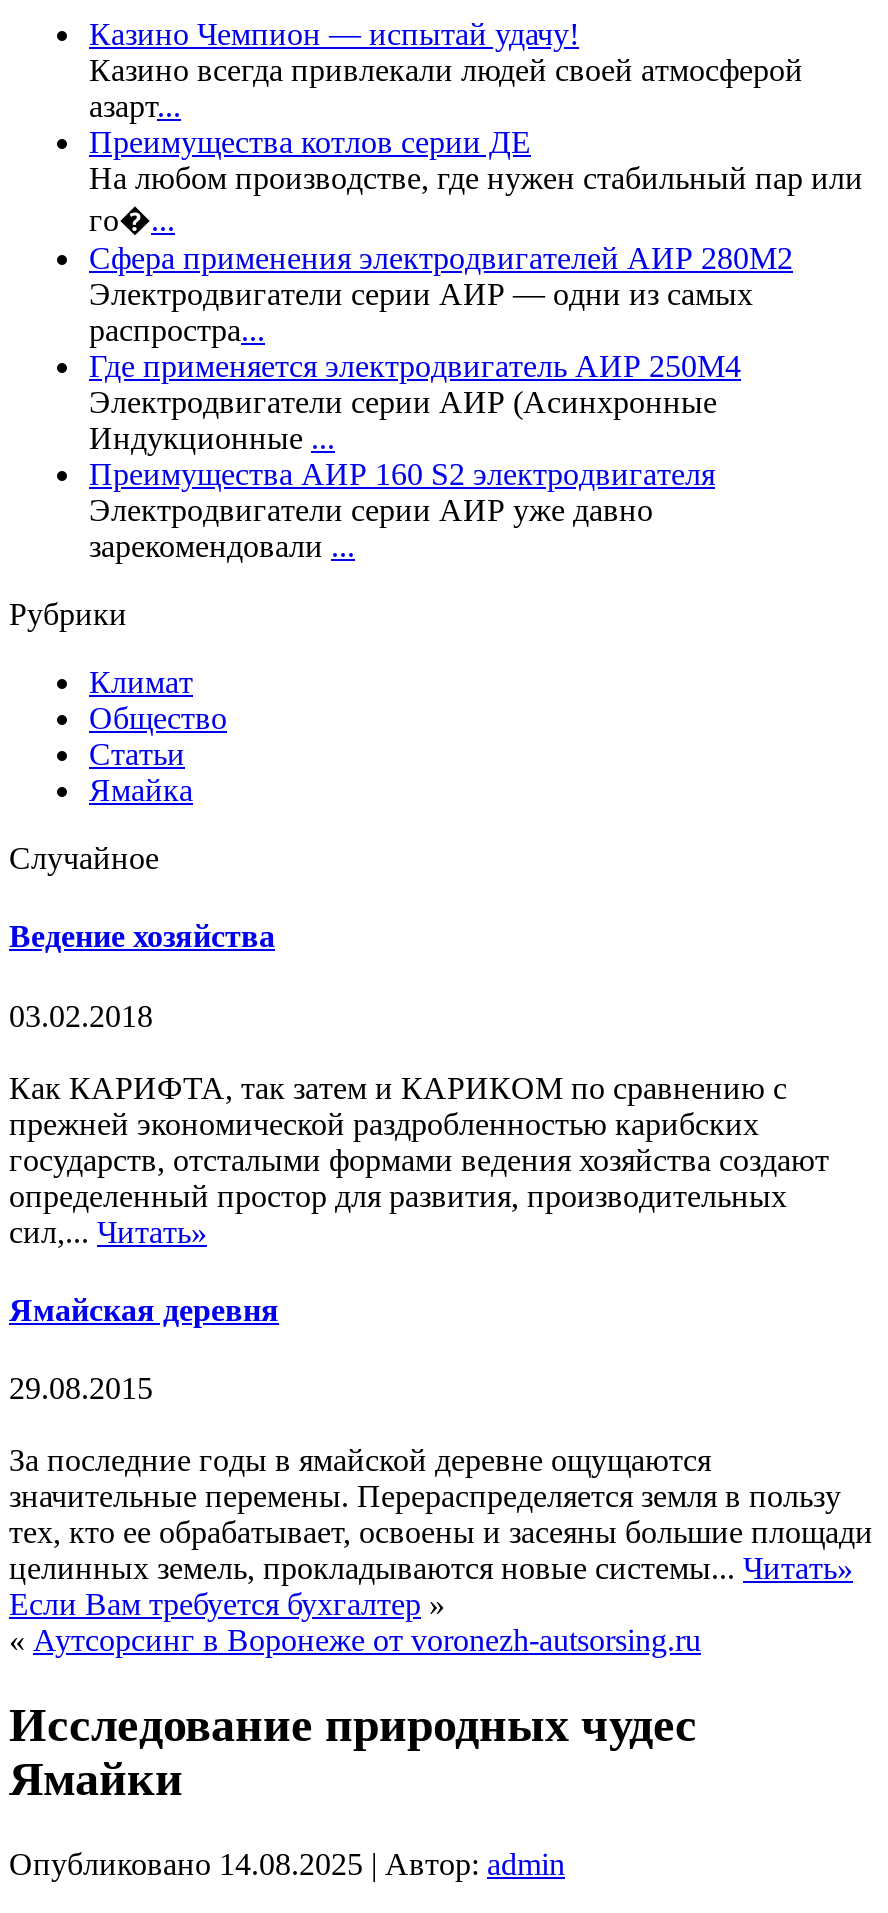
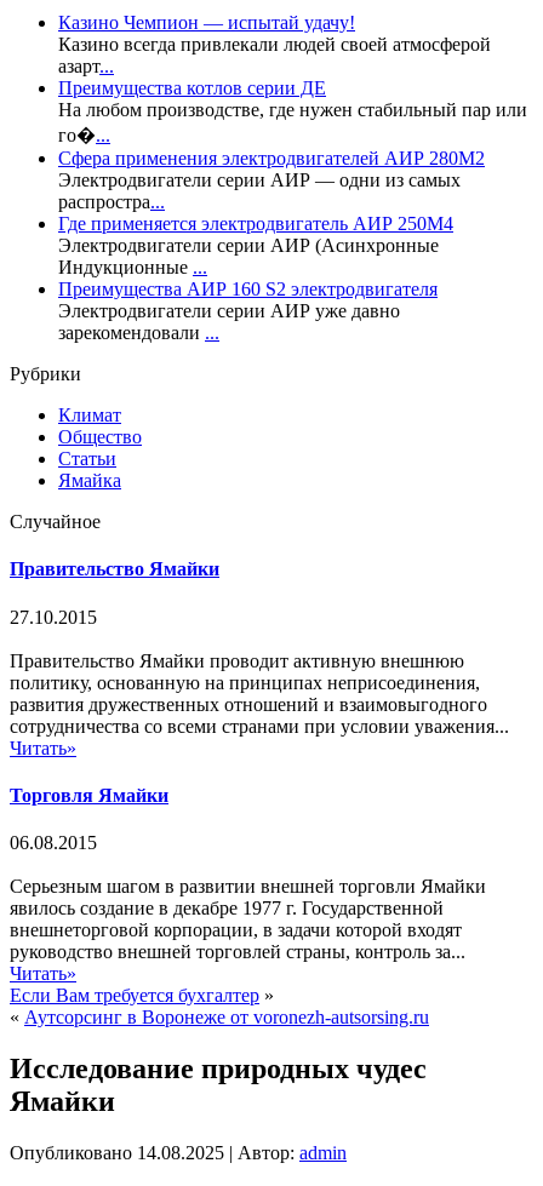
[9,920,275,954] Ведение хозяйства -> [10,559,219,580] Правительство Ямайки
[9,998,153,1032] 03.02.2018 -> [10,607,97,627] 27.10.2015
[9,1070,829,1248] Как КАРИФТА, так затем и КАРИКОМ по сравнению с | прежней экономической раздробленностью карибских | государств, отсталыми формами ведения хозяйства создают | определенный простор для развития, производительных | сил,... Читать» -> [10,650,509,758] Правительство Ямайки проводит активную внешнюю | политику, основанную на принципах неприсоединения, | развития дружественных отношений и взаимовыгодного | сотрудничества со всеми странами при условии уважения... | Читать»
[9,1293,279,1327] Ямайская деревня -> [10,785,168,806] Торговля Ямайки
[9,1371,153,1405] 29.08.2015 -> [10,833,97,853] 06.08.2015
[9,1443,873,1585] За последние годы в ямайской деревне ощущаются | значительные перемены. Перераспределяется земля в пользу | тех, кто ее обрабатывает, освоены и засеяны большие площади | целинных земель, прокладываются новые системы... Читать» -> [10,876,486,984] Серьезным шагом в развитии внешней торговли Ямайки | явилось создание в декабре 1977 г. Государственной | внешнеторговой корпорации, в задачи которой входят | руководство внешней торговлей страны, контроль за... | Читать»

